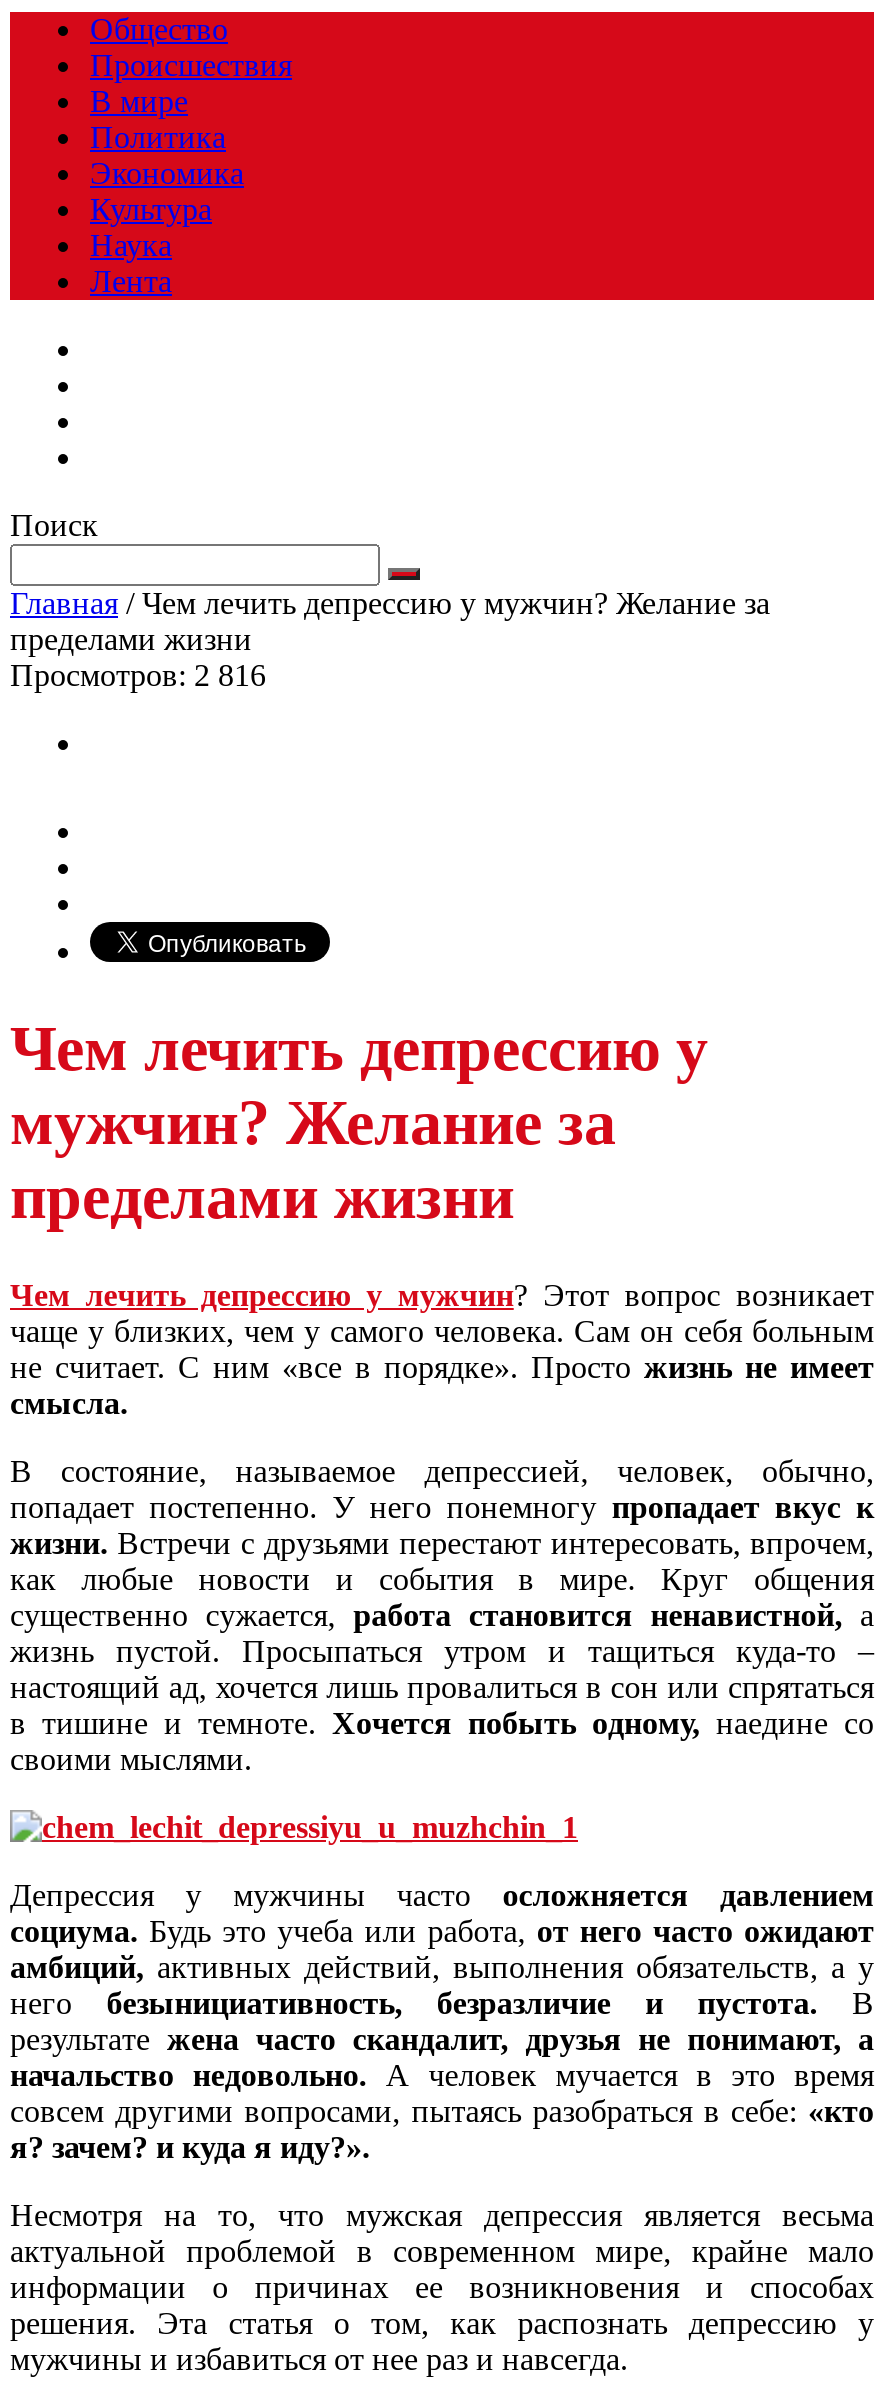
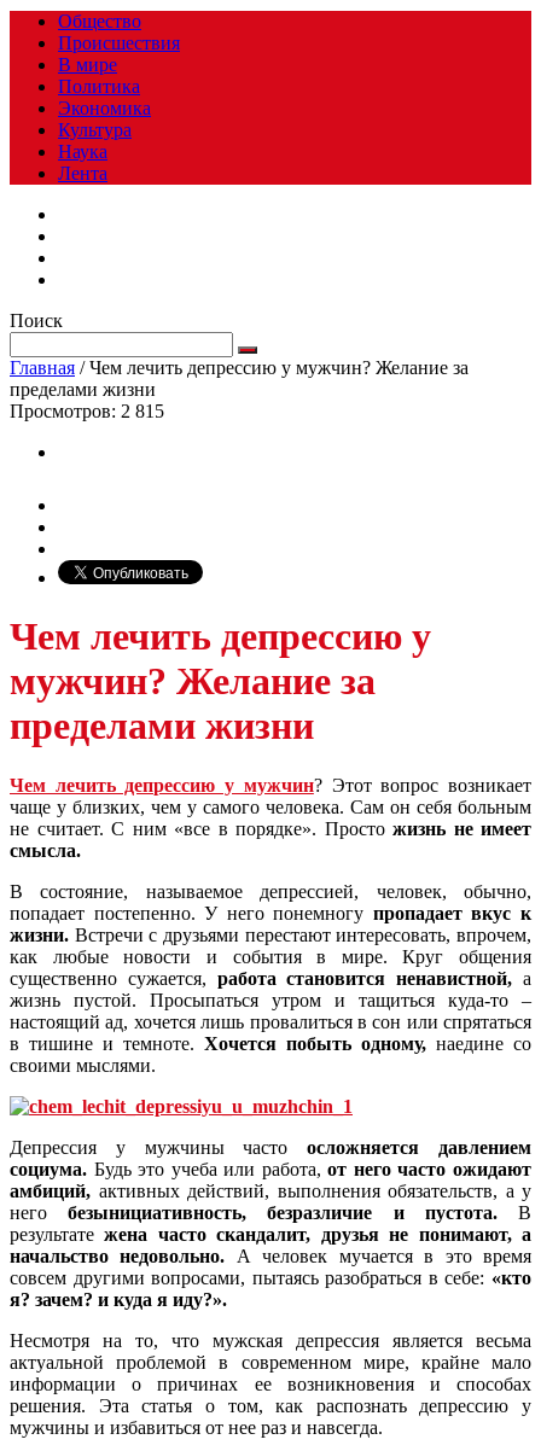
[10,658,266,692] Просмотров: 2 816 -> [10,401,164,421] Просмотров: 2 815

